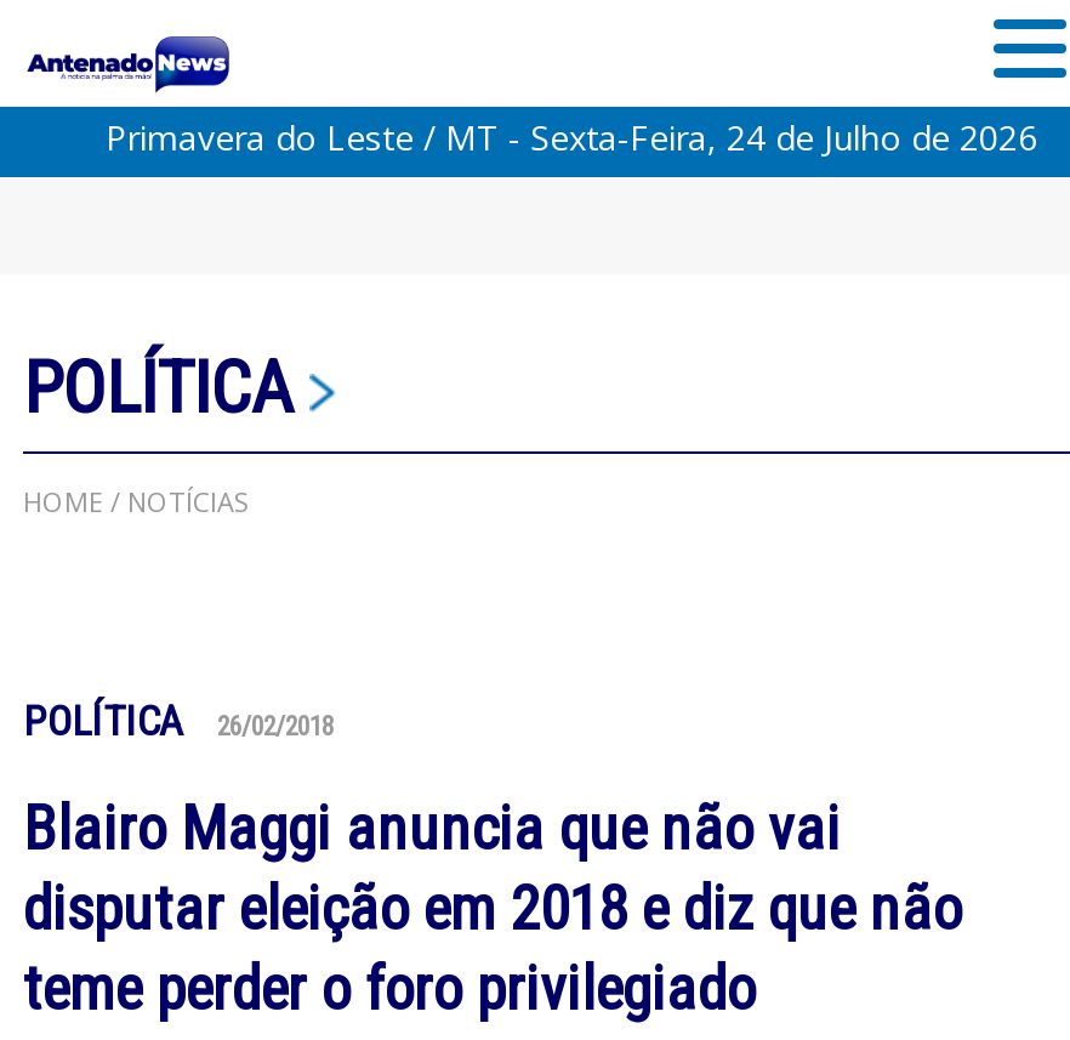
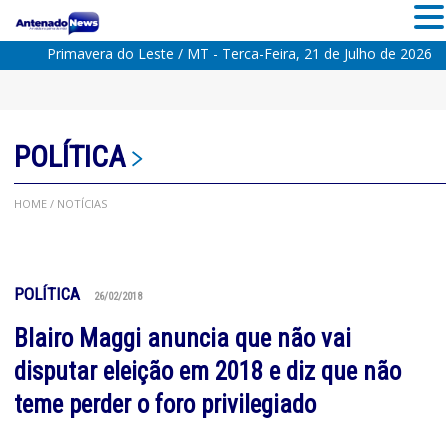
[106,114,1037,160] Primavera do Leste / MT - Sexta-Feira, 24 de Julho de 2026 -> [47,44,432,63] Primavera do Leste / MT - Terca-Feira, 21 de Julho de 2026

